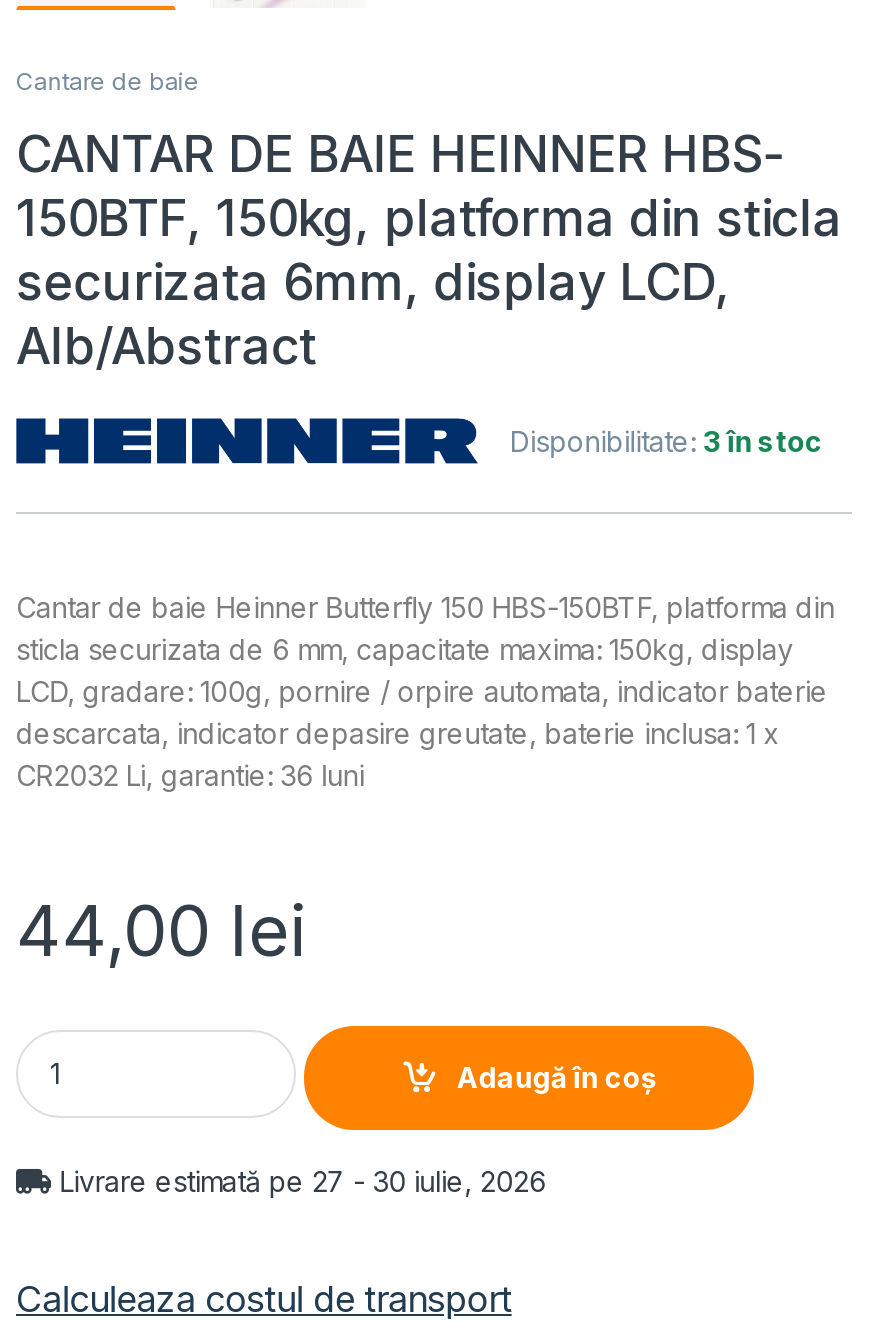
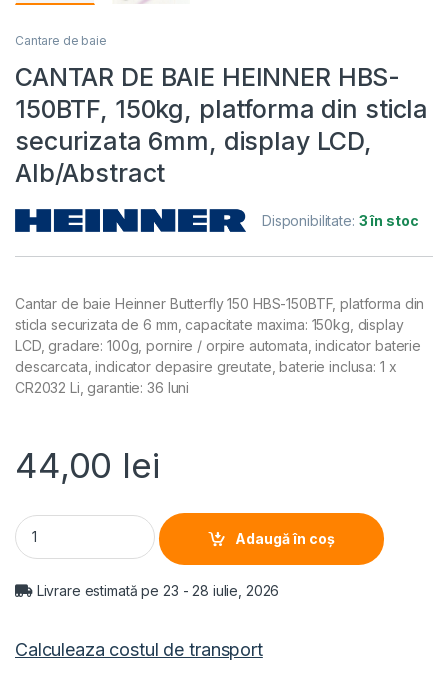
[52,1164,547,1198] Livrare estimată pe 27 - 30 iulie, 2026 -> [33,582,279,599] Livrare estimată pe 23 - 28 iulie, 2026

